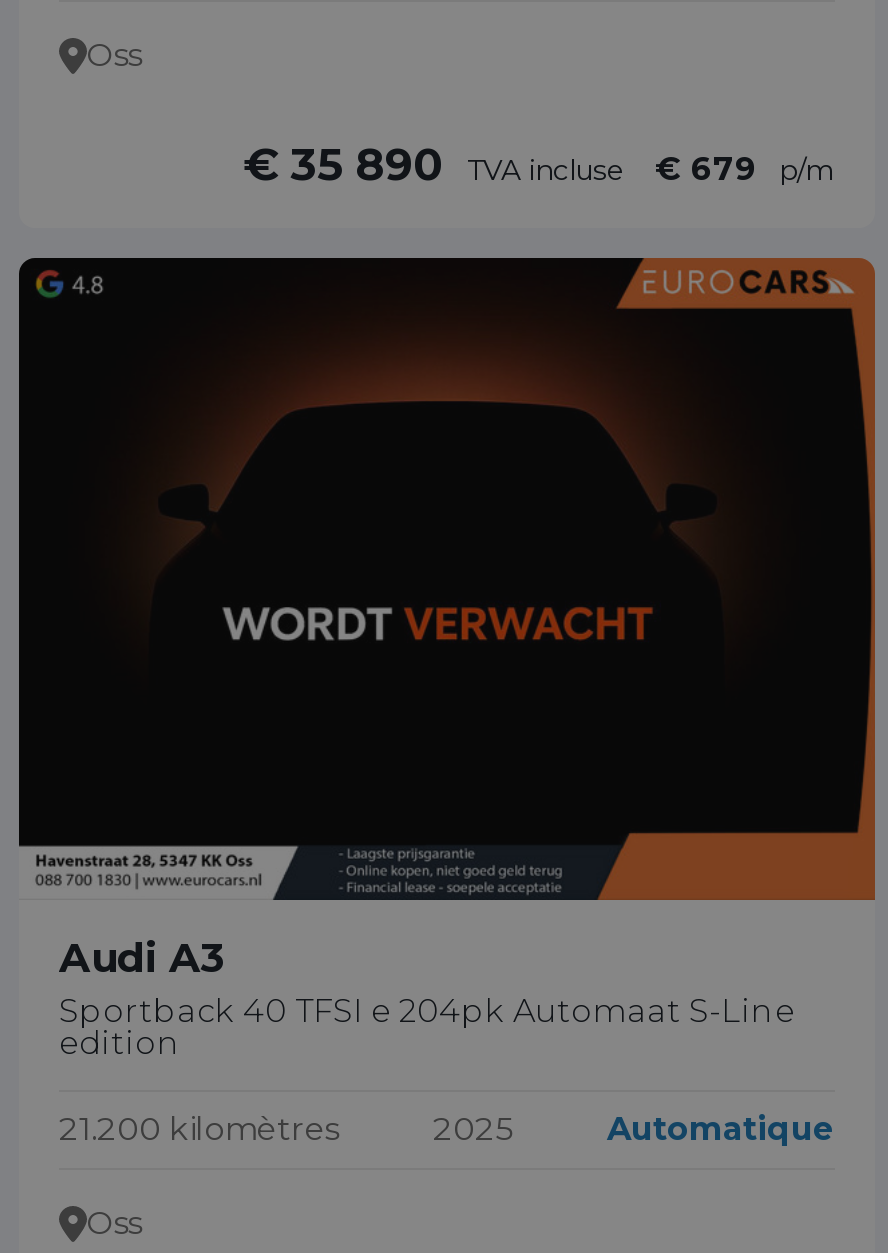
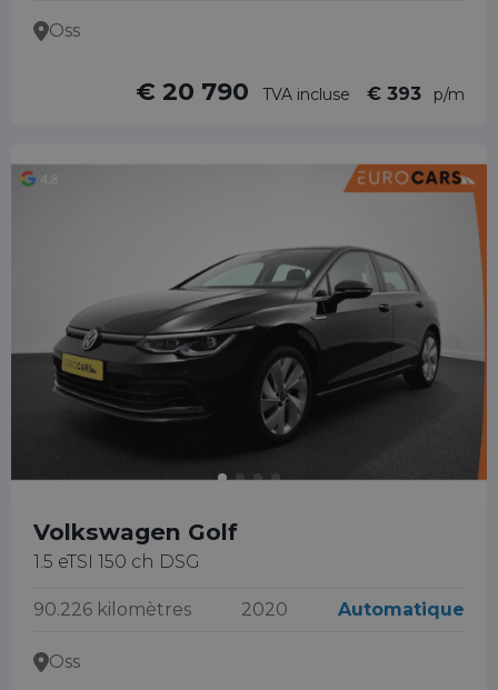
[243,138,835,192] € 35 890 TVA incluse | € 679 p/m -> [136,76,465,106] € 20 790 TVA incluse | € 393 p/m
[17,256,877,1062] [image] | Audi A3 | Sportback 40 TFSI e 204pk Automaat S-Line | edition -> [10,143,487,572] [image] | Volkswagen Golf | 1.5 eTSI 150 ch DSG
[59,1110,513,1148] 21.200 kilomètres | 2025 -> [33,599,288,620] 90.226 kilomètres | 2020

